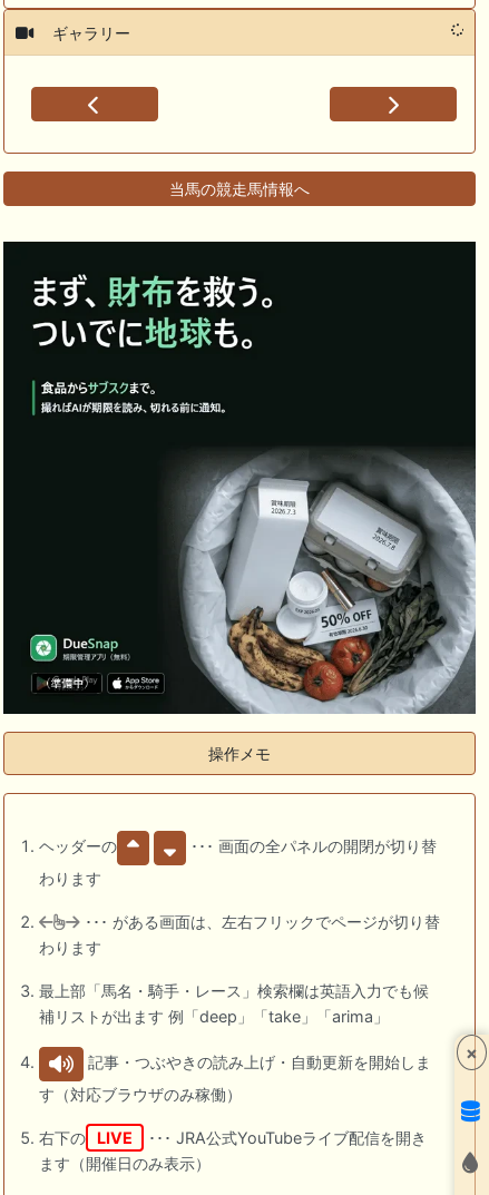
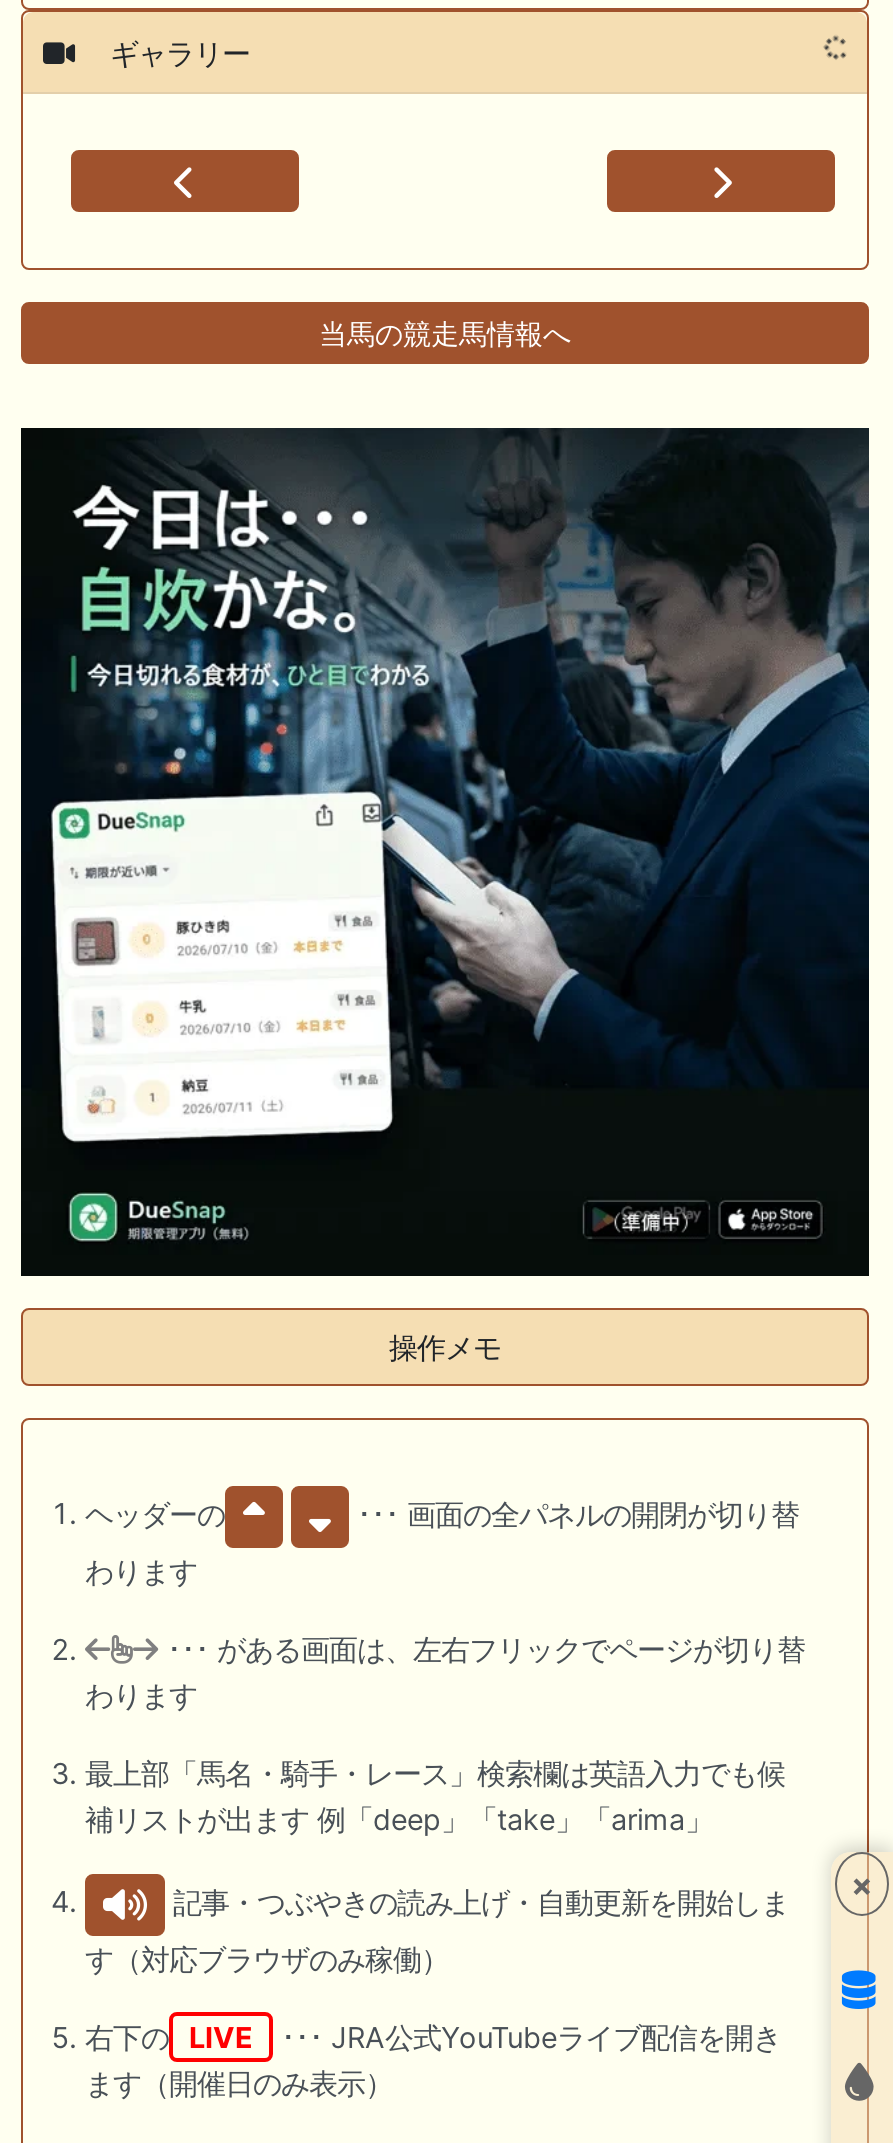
[20,244,477,715] [image] -> [49,430,871,1278] [image]

